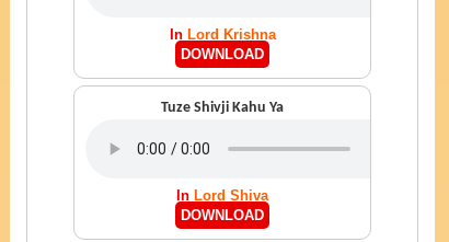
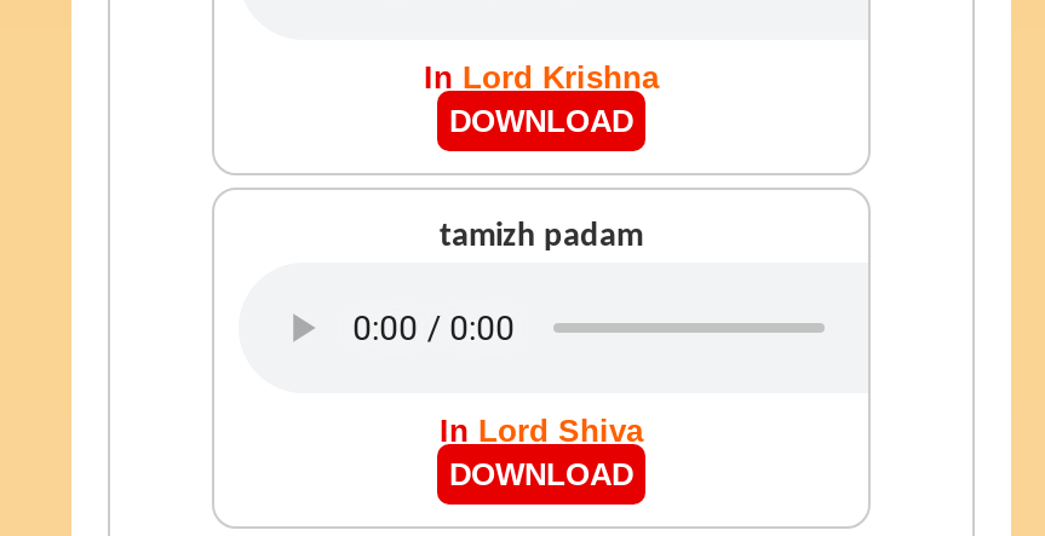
[161,100,284,116] Tuze Shivji Kahu Ya -> [440,220,643,257] tamizh padam

